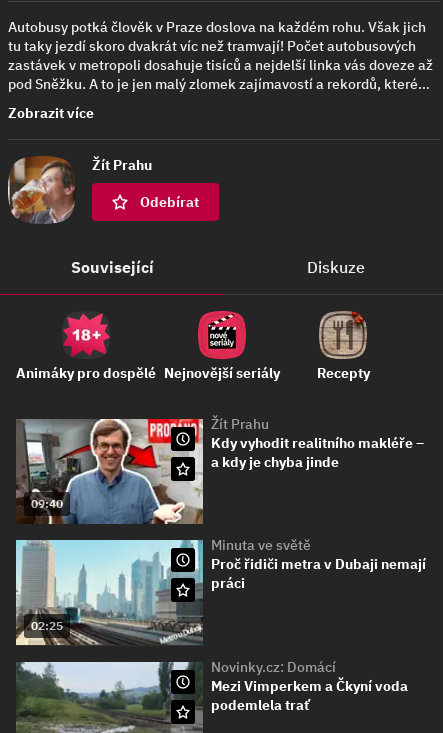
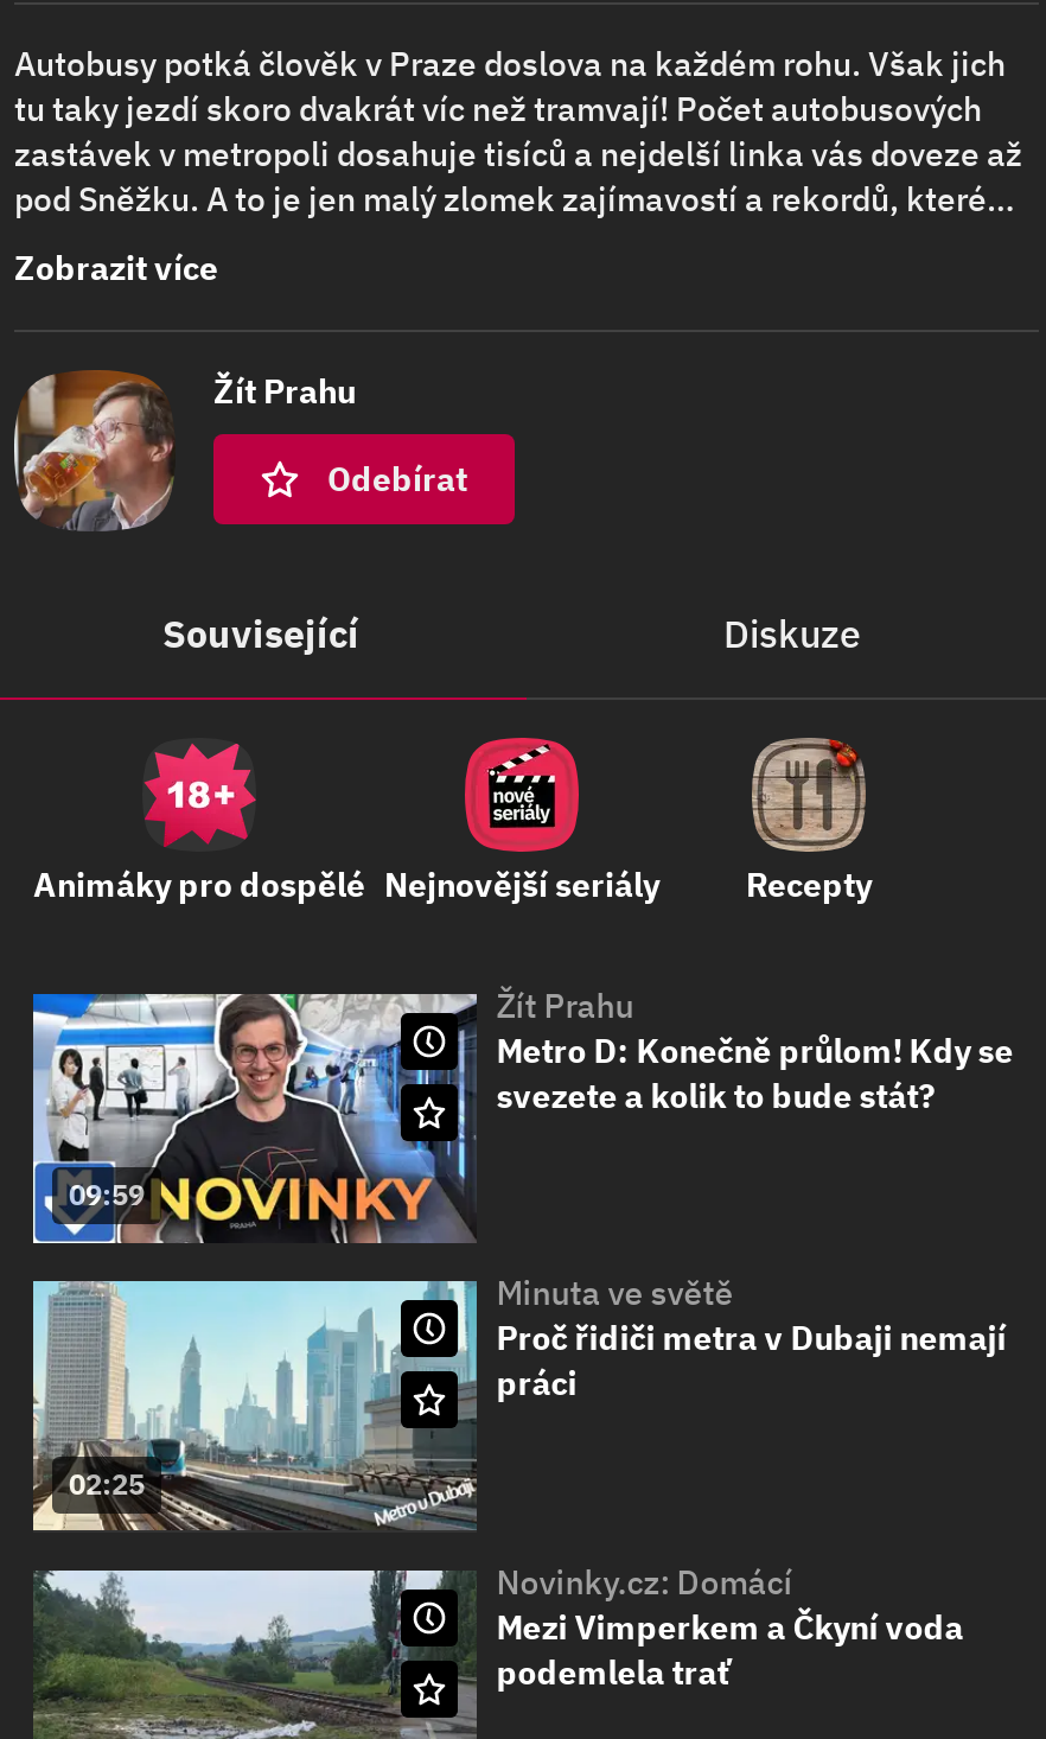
[16,418,204,525] [image] | 09:40 -> [31,992,477,1246] [image] | 09:59
[211,434,424,471] Kdy vyhodit realitního makléře – | a kdy je chyba jinde -> [496,1030,1013,1117] Metro D: Konečně průlom! Kdy se | svezete a kolik to bude stát?

